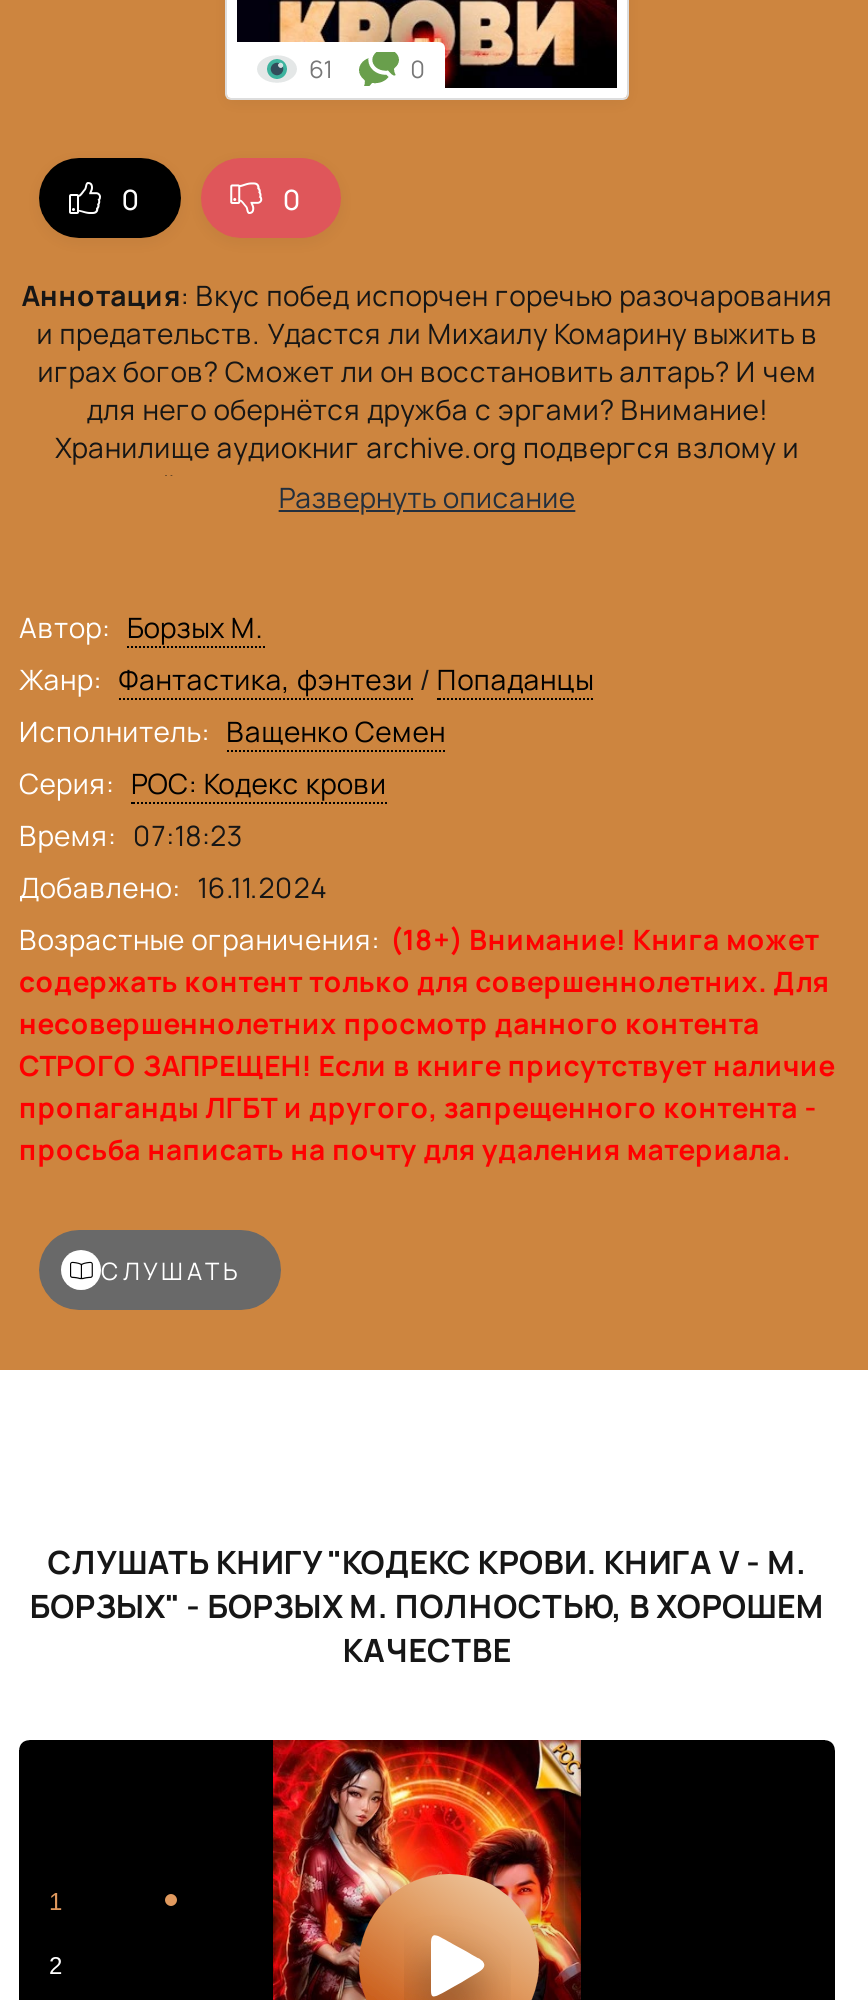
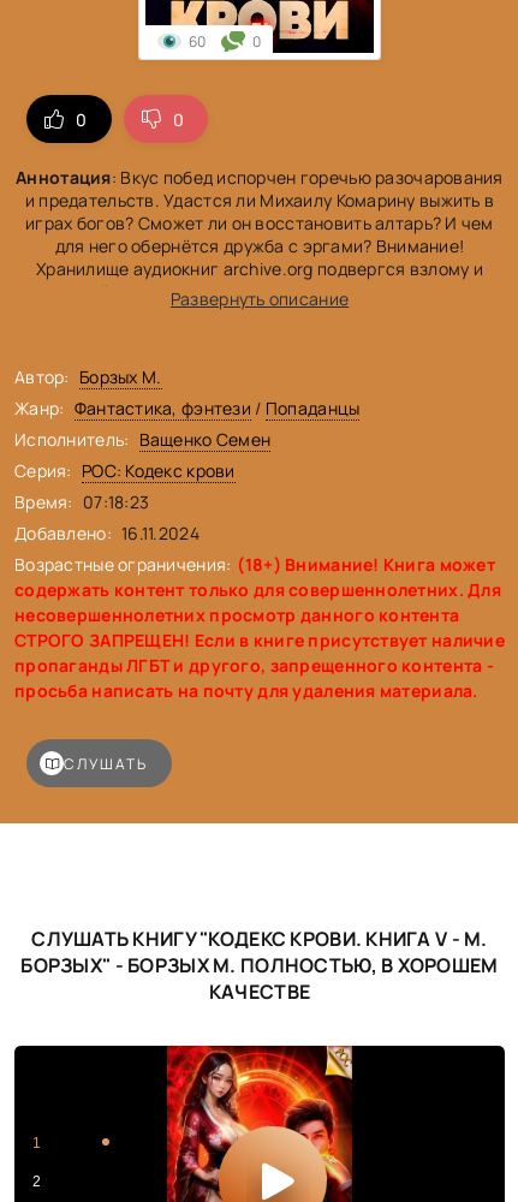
[309,52,334,86] 61 -> [189,31,206,52] 60

